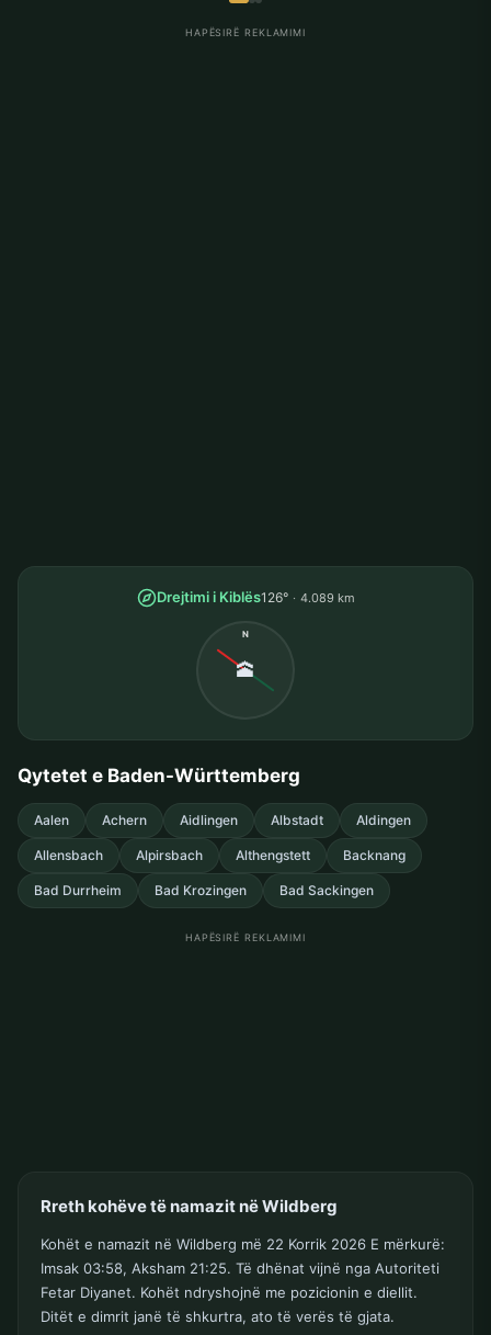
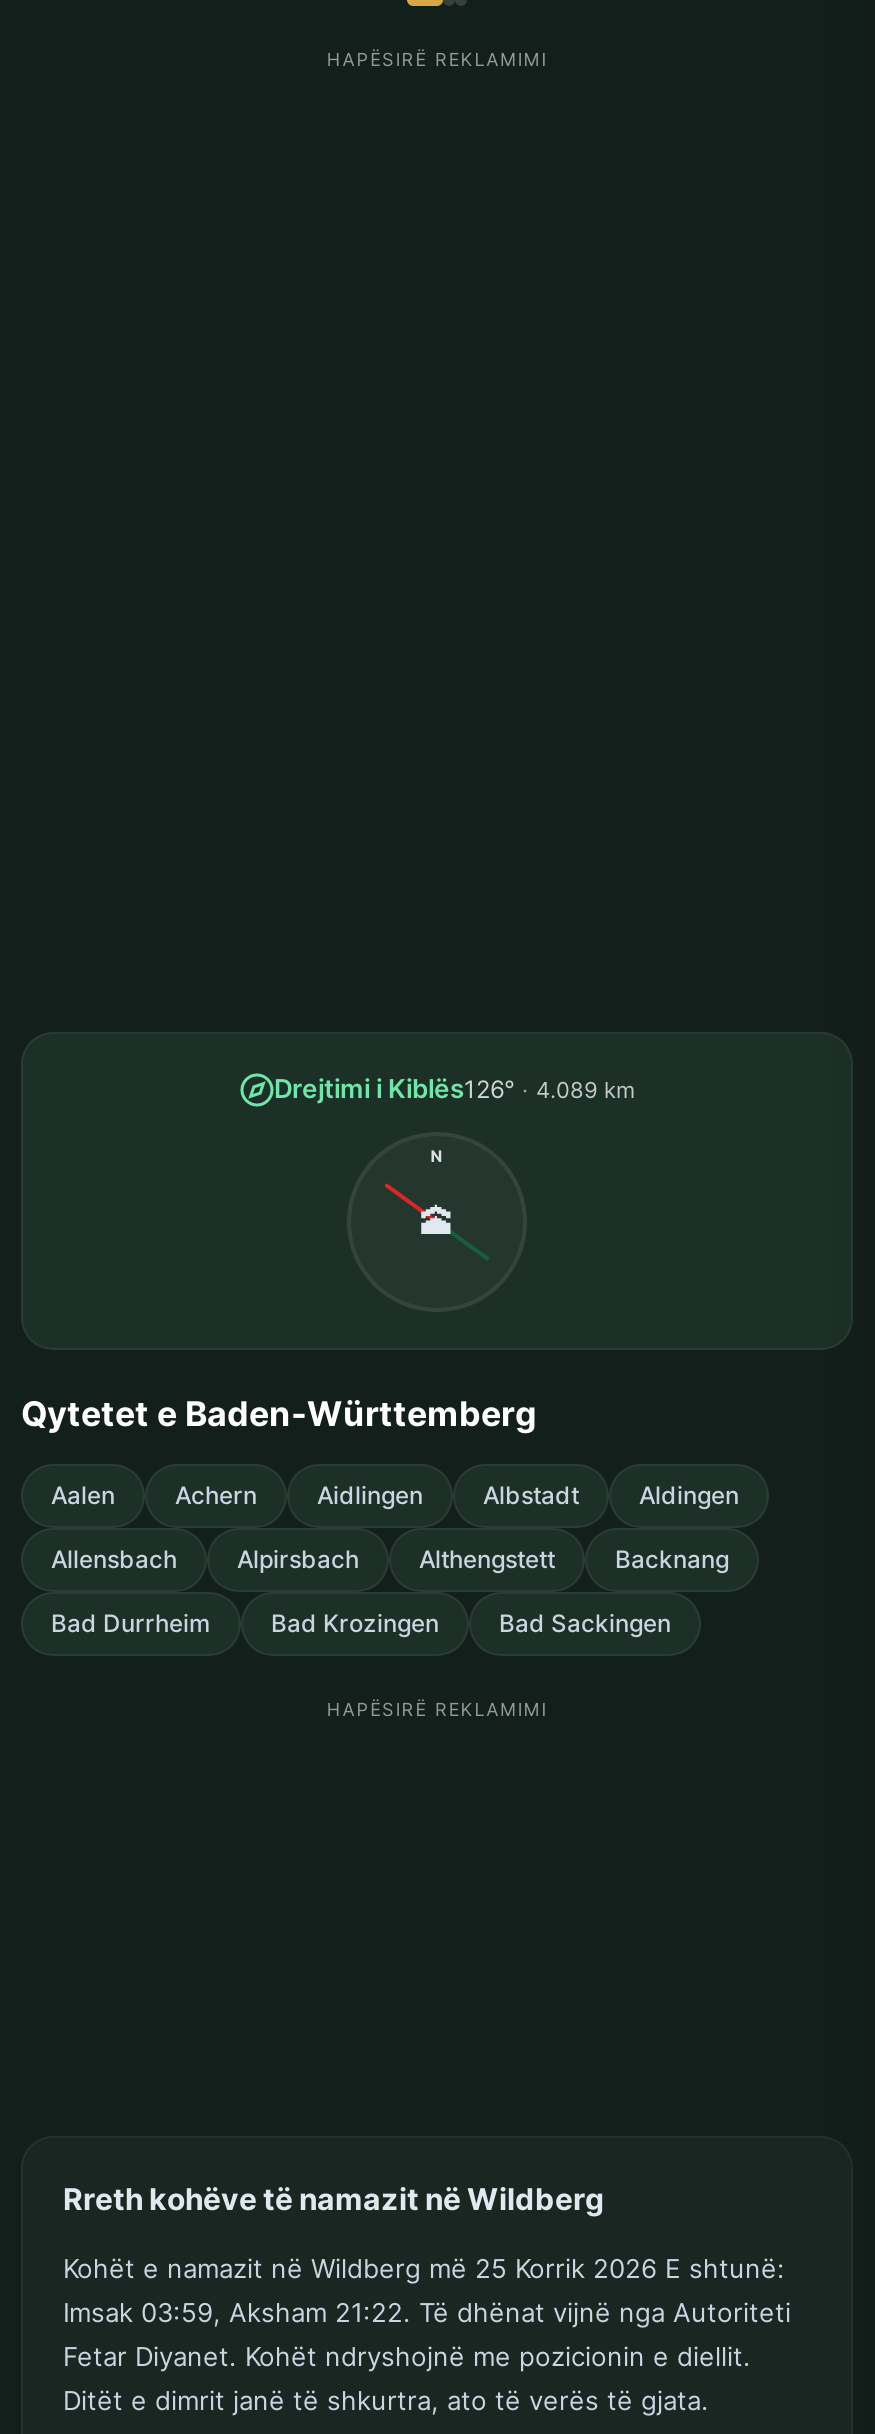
[41,1236,445,1253] Kohët e namazit në Wildberg më 22 Korrik 2026 E mërkurë: -> [63,2253,785,2285] Kohët e namazit në Wildberg më 25 Korrik 2026 E shtunë:
[41,1260,439,1277] Imsak 03:58, Aksham 21:25. Të dhënat vijnë nga Autoriteti -> [63,2297,791,2329] Imsak 03:59, Aksham 21:22. Të dhënat vijnë nga Autoriteti

